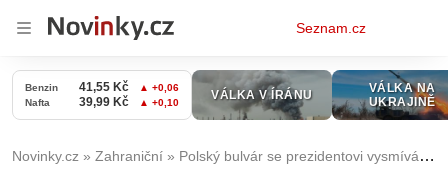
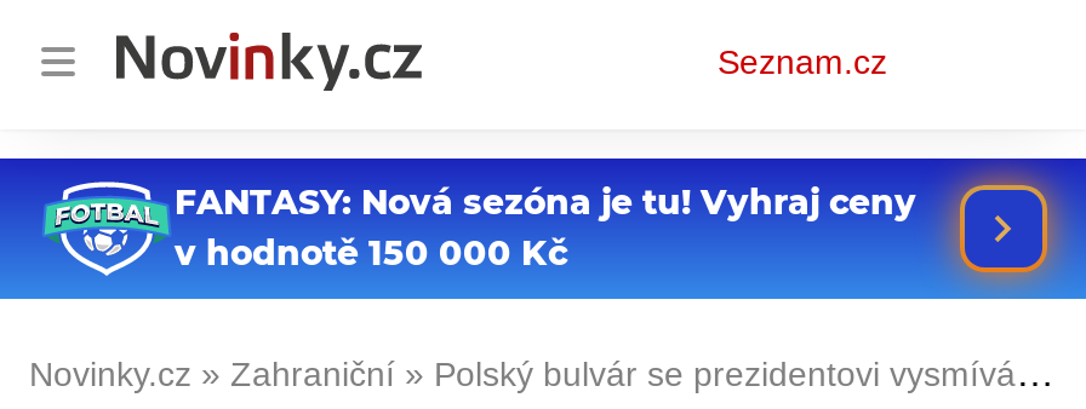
[3,68,445,125] [image] -> [7,156,1079,301] [image]

